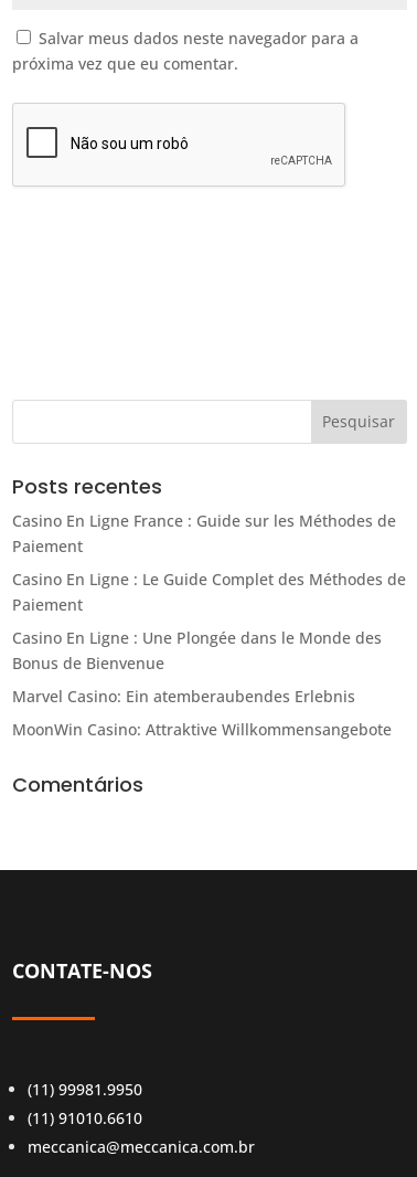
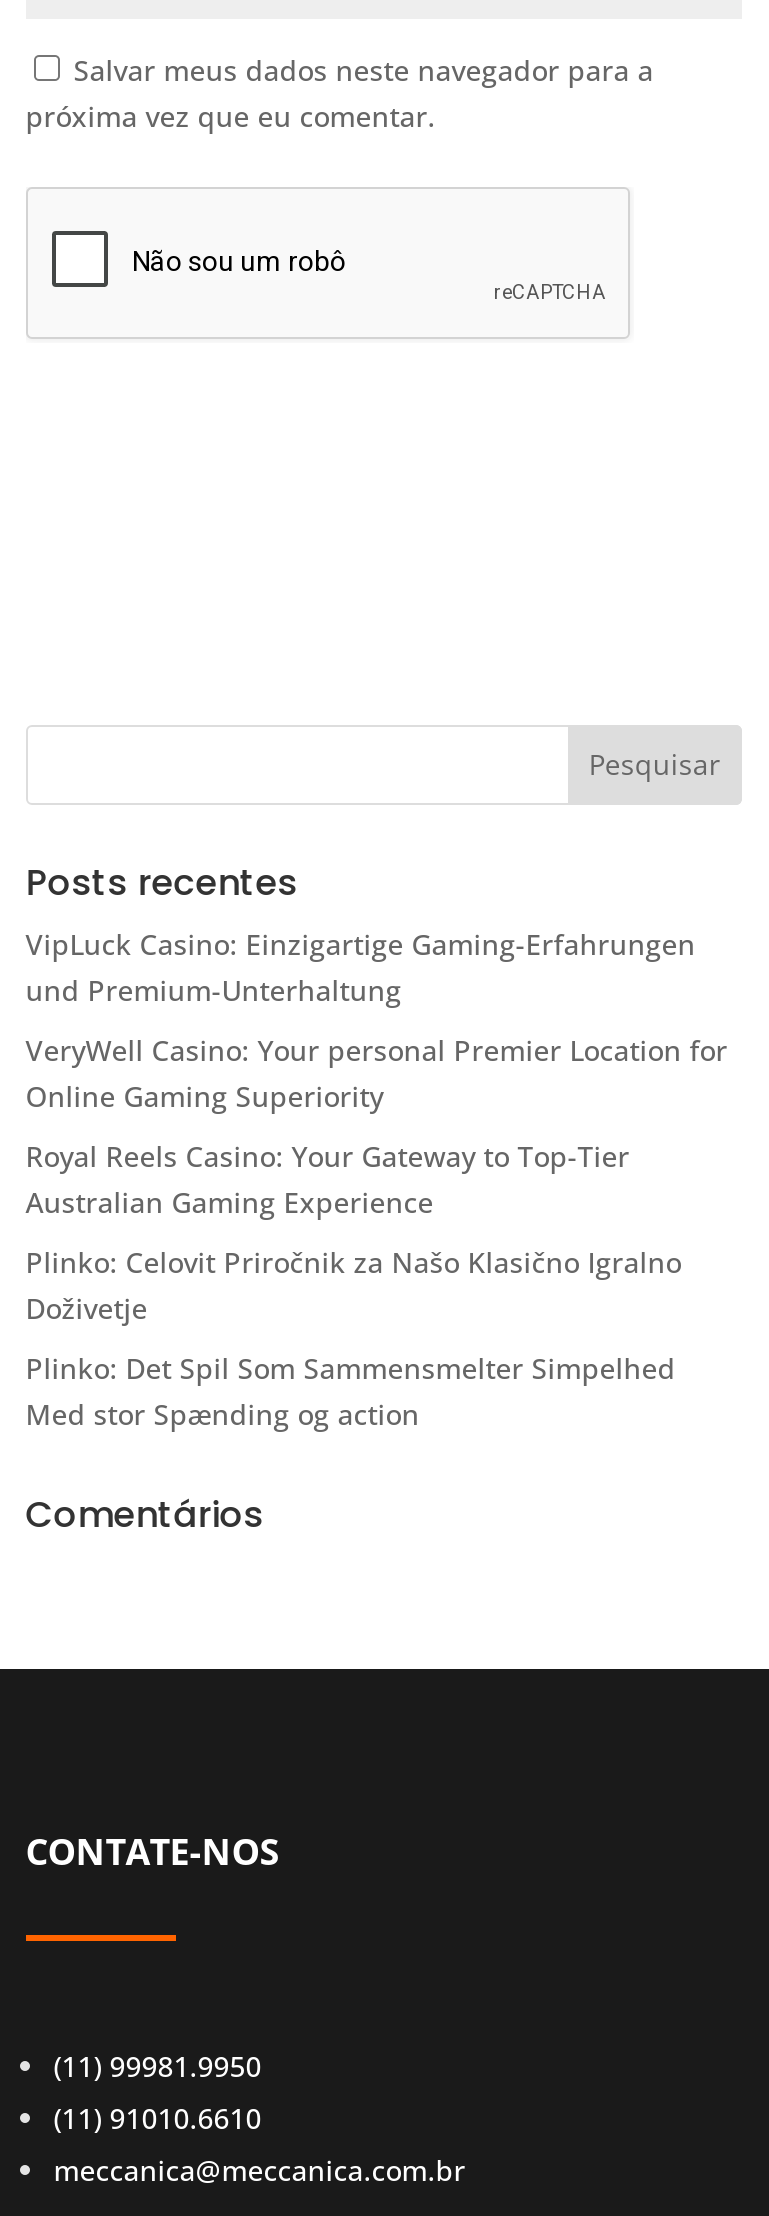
[12,510,396,556] Casino En Ligne France : Guide sur les Méthodes de | Paiement -> [26,924,696,1008] VipLuck Casino: Einzigartige Gaming-Erfahrungen | und Premium-Unterhaltung
[12,568,406,614] Casino En Ligne : Le Guide Complet des Méthodes de | Paiement -> [26,1030,728,1114] VeryWell Casino: Your personal Premier Location for | Online Gaming Superiority
[12,627,381,673] Casino En Ligne : Une Plongée dans le Monde des | Bonus de Bienvenue -> [26,1136,630,1220] Royal Reels Casino: Your Gateway to Top-Tier | Australian Gaming Experience
[12,685,355,706] Marvel Casino: Ein atemberaubendes Erlebnis -> [26,1242,682,1326] Plinko: Celovit Priročnik za Našo Klasično Igralno | Doživetje
[12,718,391,739] MoonWin Casino: Attraktive Willkommensangebote -> [26,1348,676,1432] Plinko: Det Spil Som Sammensmelter Simpelhed | Med stor Spænding og action

